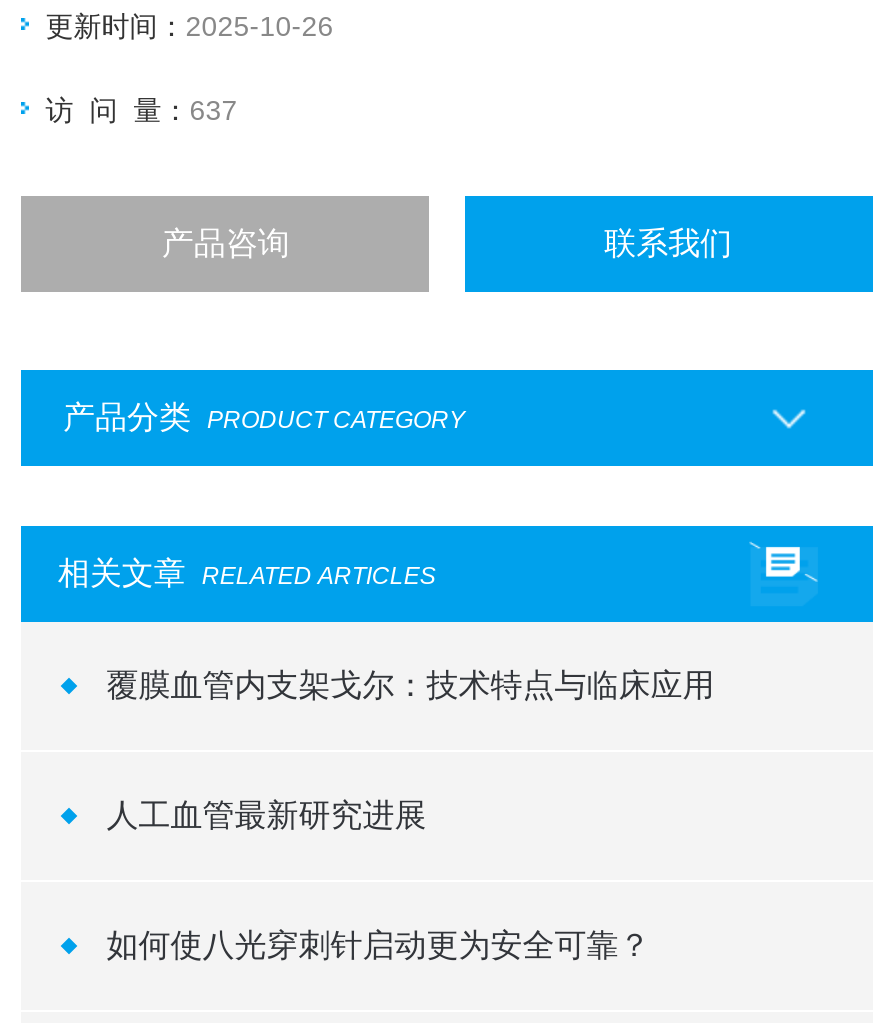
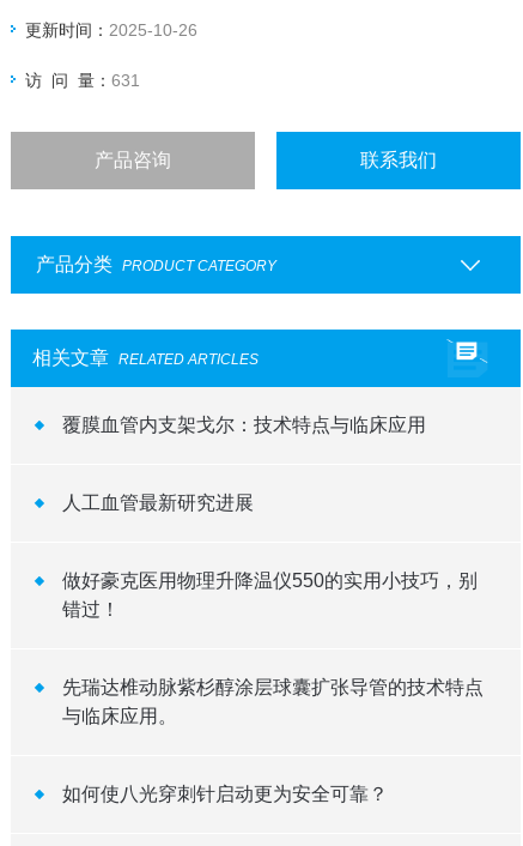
[45,94,237,126] 访 问 量：637 -> [25,71,140,90] 访 问 量：631
none -> [62,571,477,620] 做好豪克医用物理升降温仪550的实用小技巧，别 | 错过！
none -> [62,677,483,726] 先瑞达椎动脉紫杉醇涂层球囊扩张导管的技术特点 | 与临床应用。

